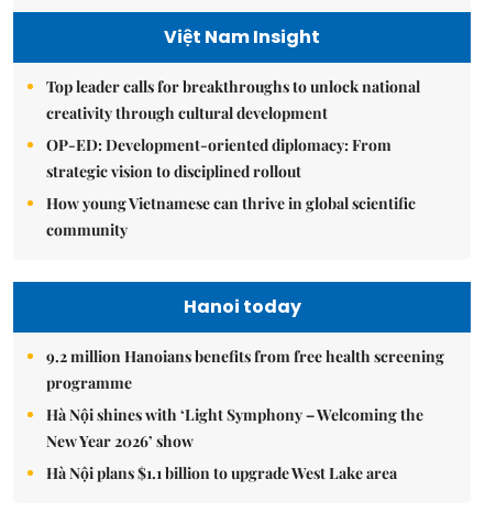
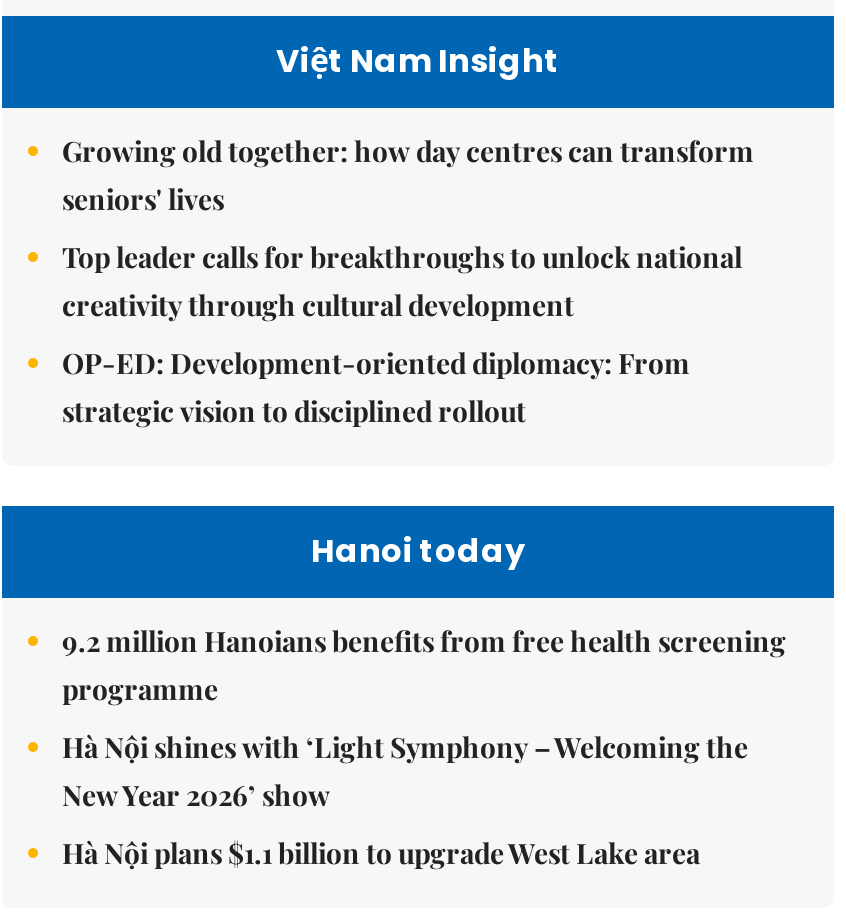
none -> [62,132,754,218] Growing old together: how day centres can transform | seniors' lives
moved [46,76,420,182] -> [62,238,742,430]: Top leader calls for breakthroughs to unlock national | creativity through cultural development | OP-ED: Development-oriented diplomacy: From | strategic vision to disciplined rollout
[46,193,416,240] How young Vietnamese can thrive in global scientific | community -> none

